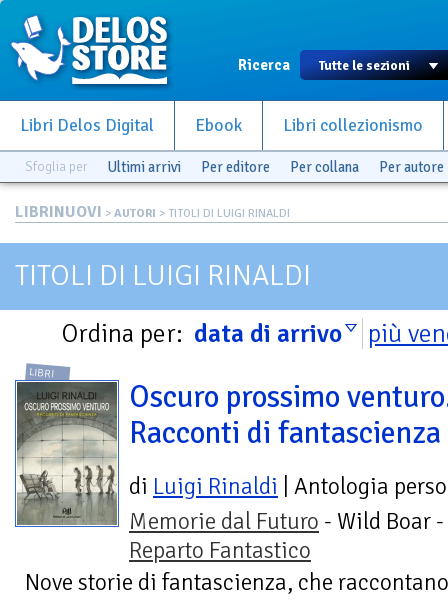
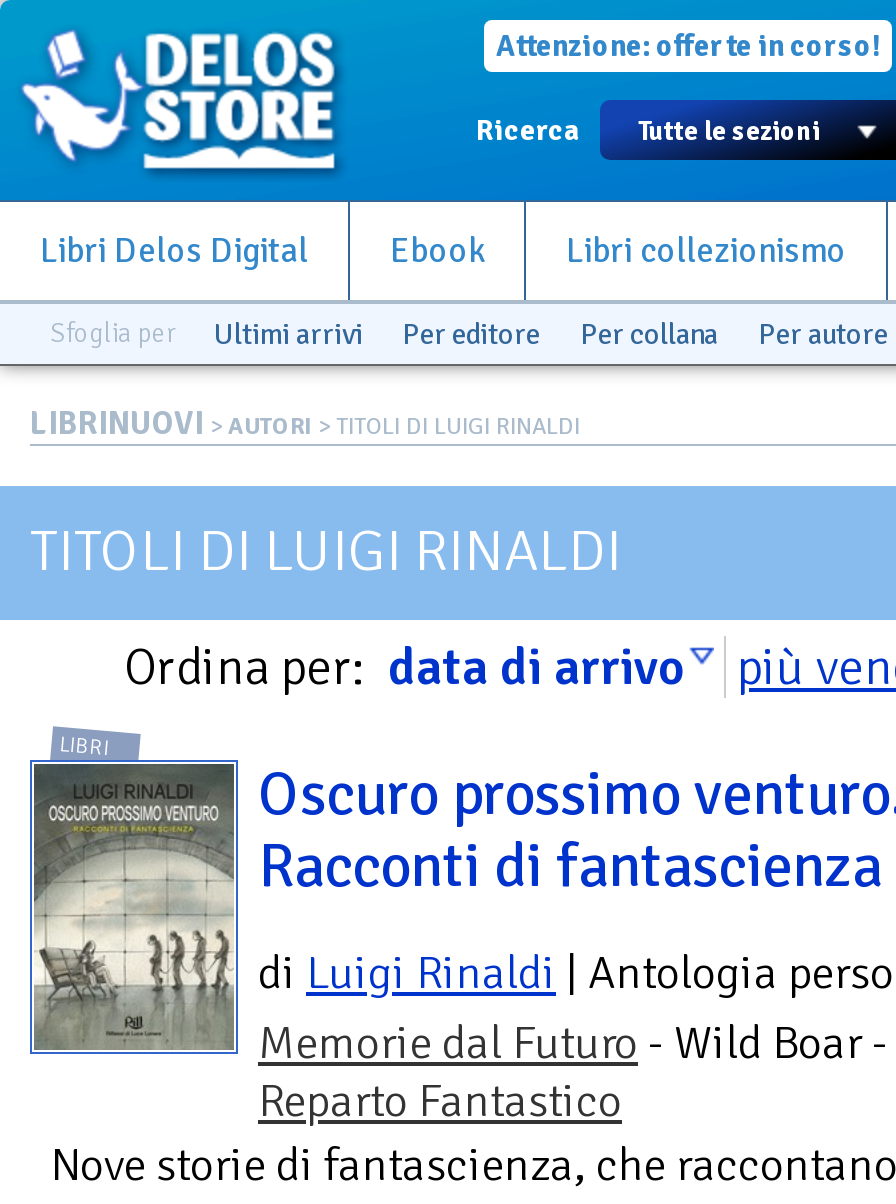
none -> [496,28,880,64] Attenzione: offerte in corso!

